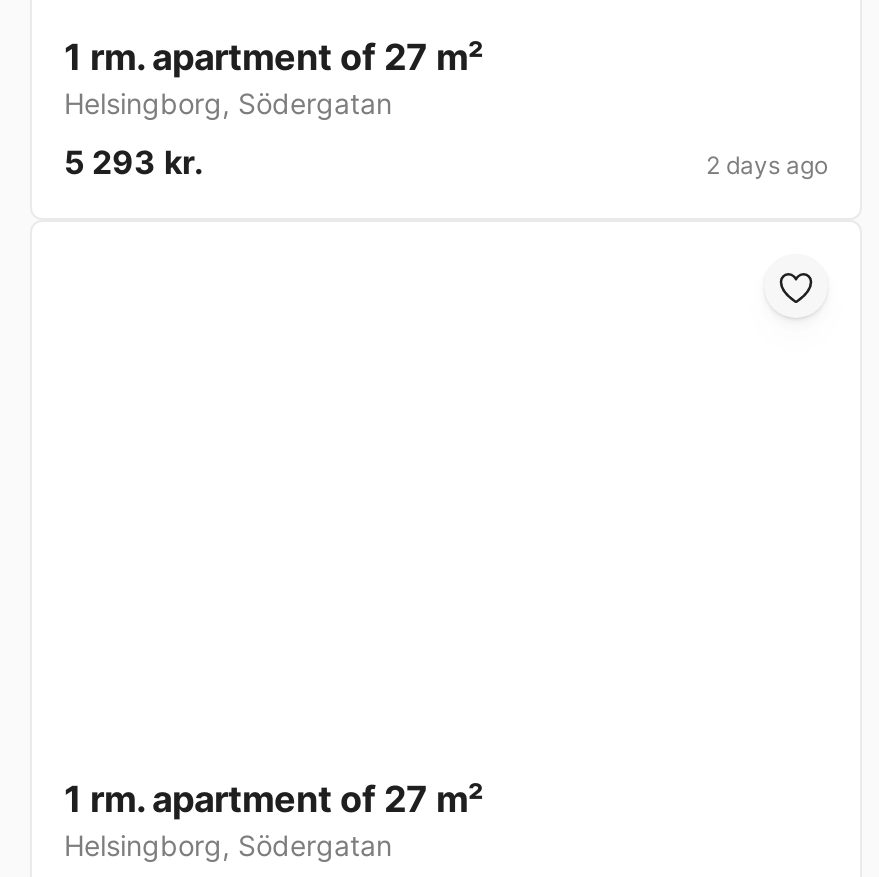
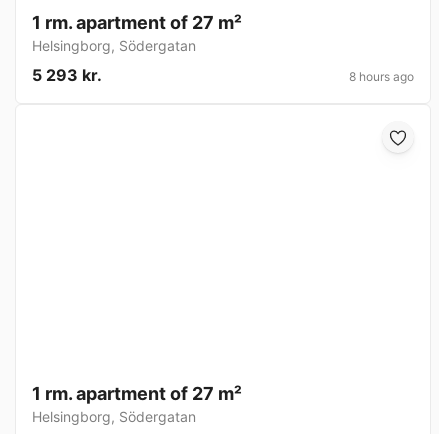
[706,151,828,181] 2 days ago -> [349,69,414,84] 8 hours ago

